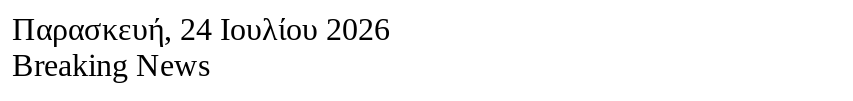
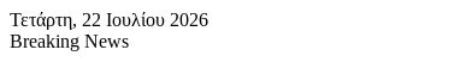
[12,12,390,46] Παρασκευή, 24 Ιουλίου 2026 -> [10,10,208,30] Τετάρτη, 22 Ιουλίου 2026

